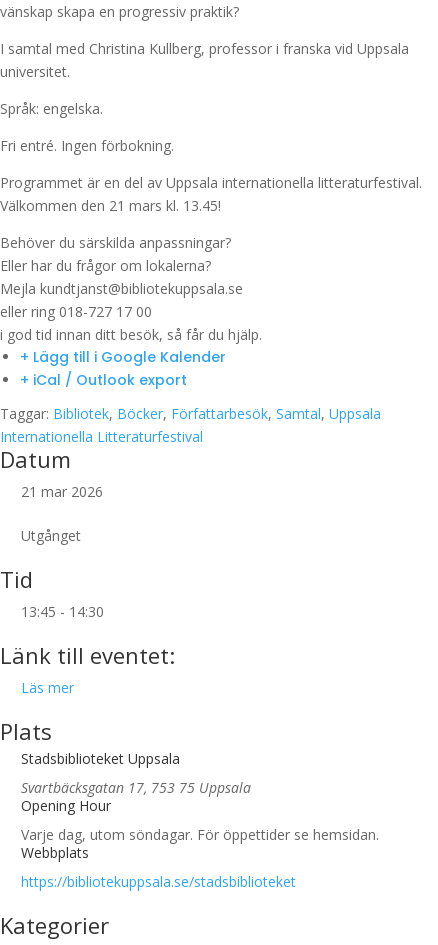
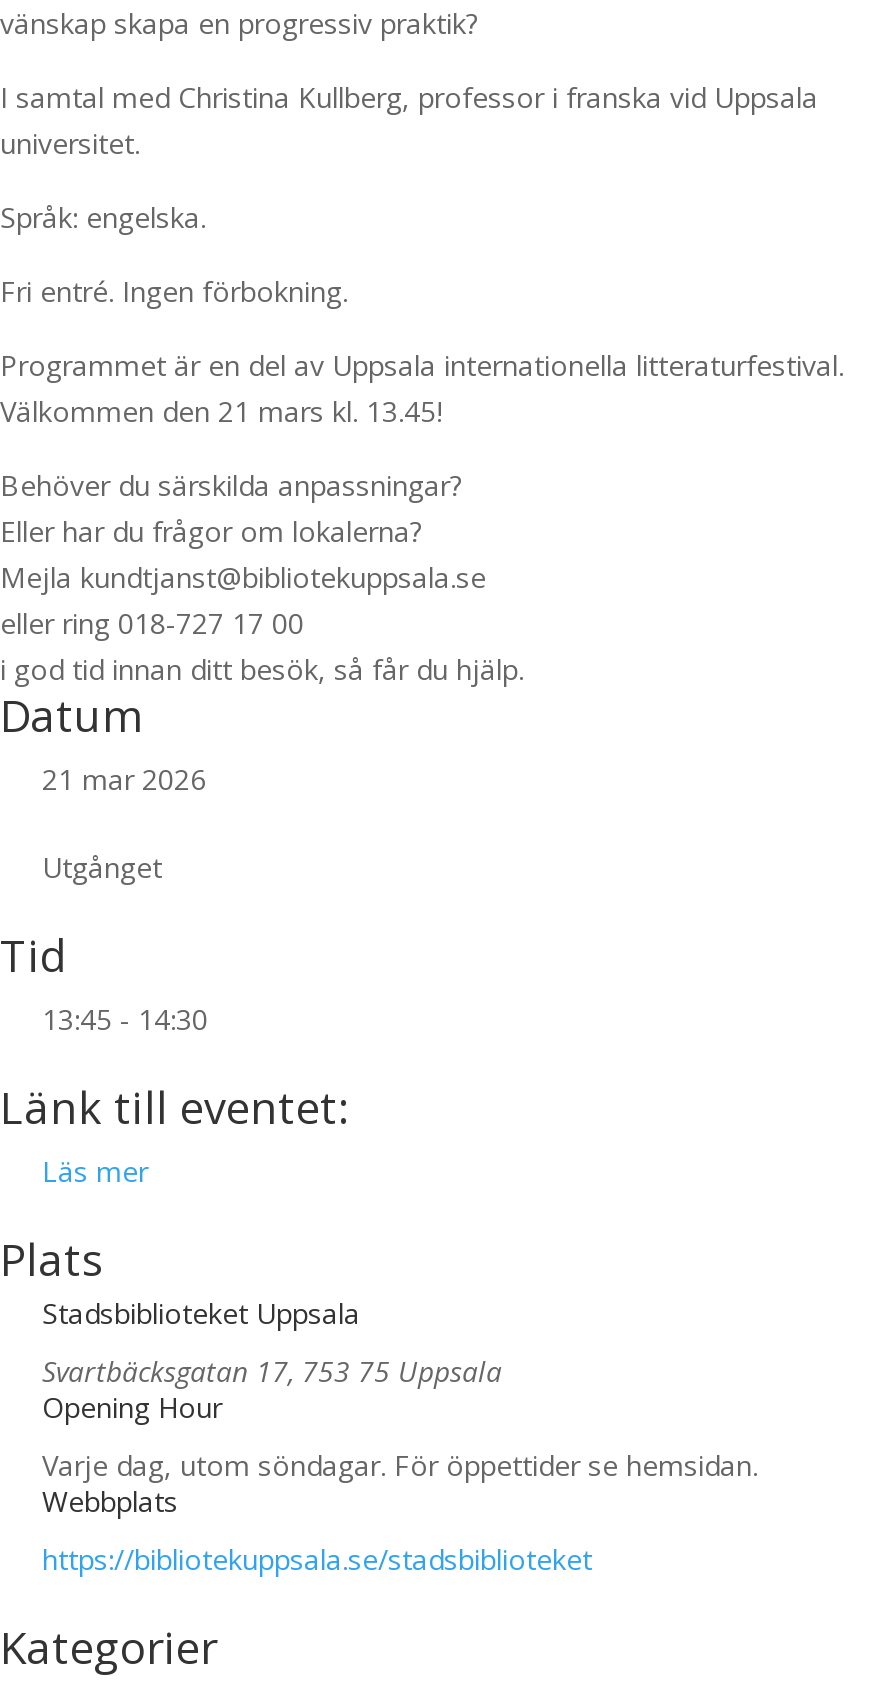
[0,347,381,446] + Lägg till i Google Kalender | + iCal / Outlook export | Taggar: Bibliotek, Böcker, Författarbesök, Samtal, Uppsala | Internationella Litteraturfestival -> none

